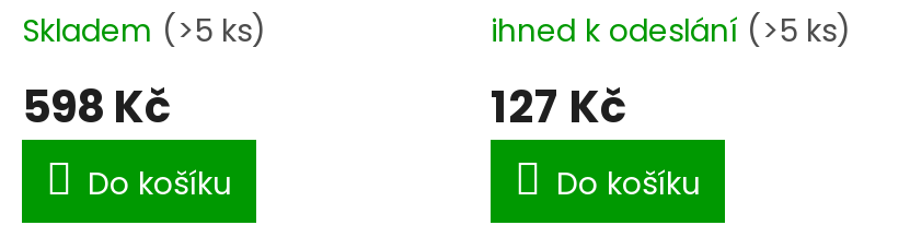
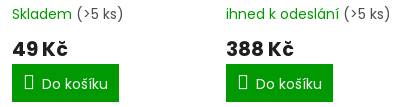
[22,76,171,137] 598 Kč -> [12,35,68,63] 49 Kč
[491,76,626,137] 127 Kč -> [226,35,294,63] 388 Kč

